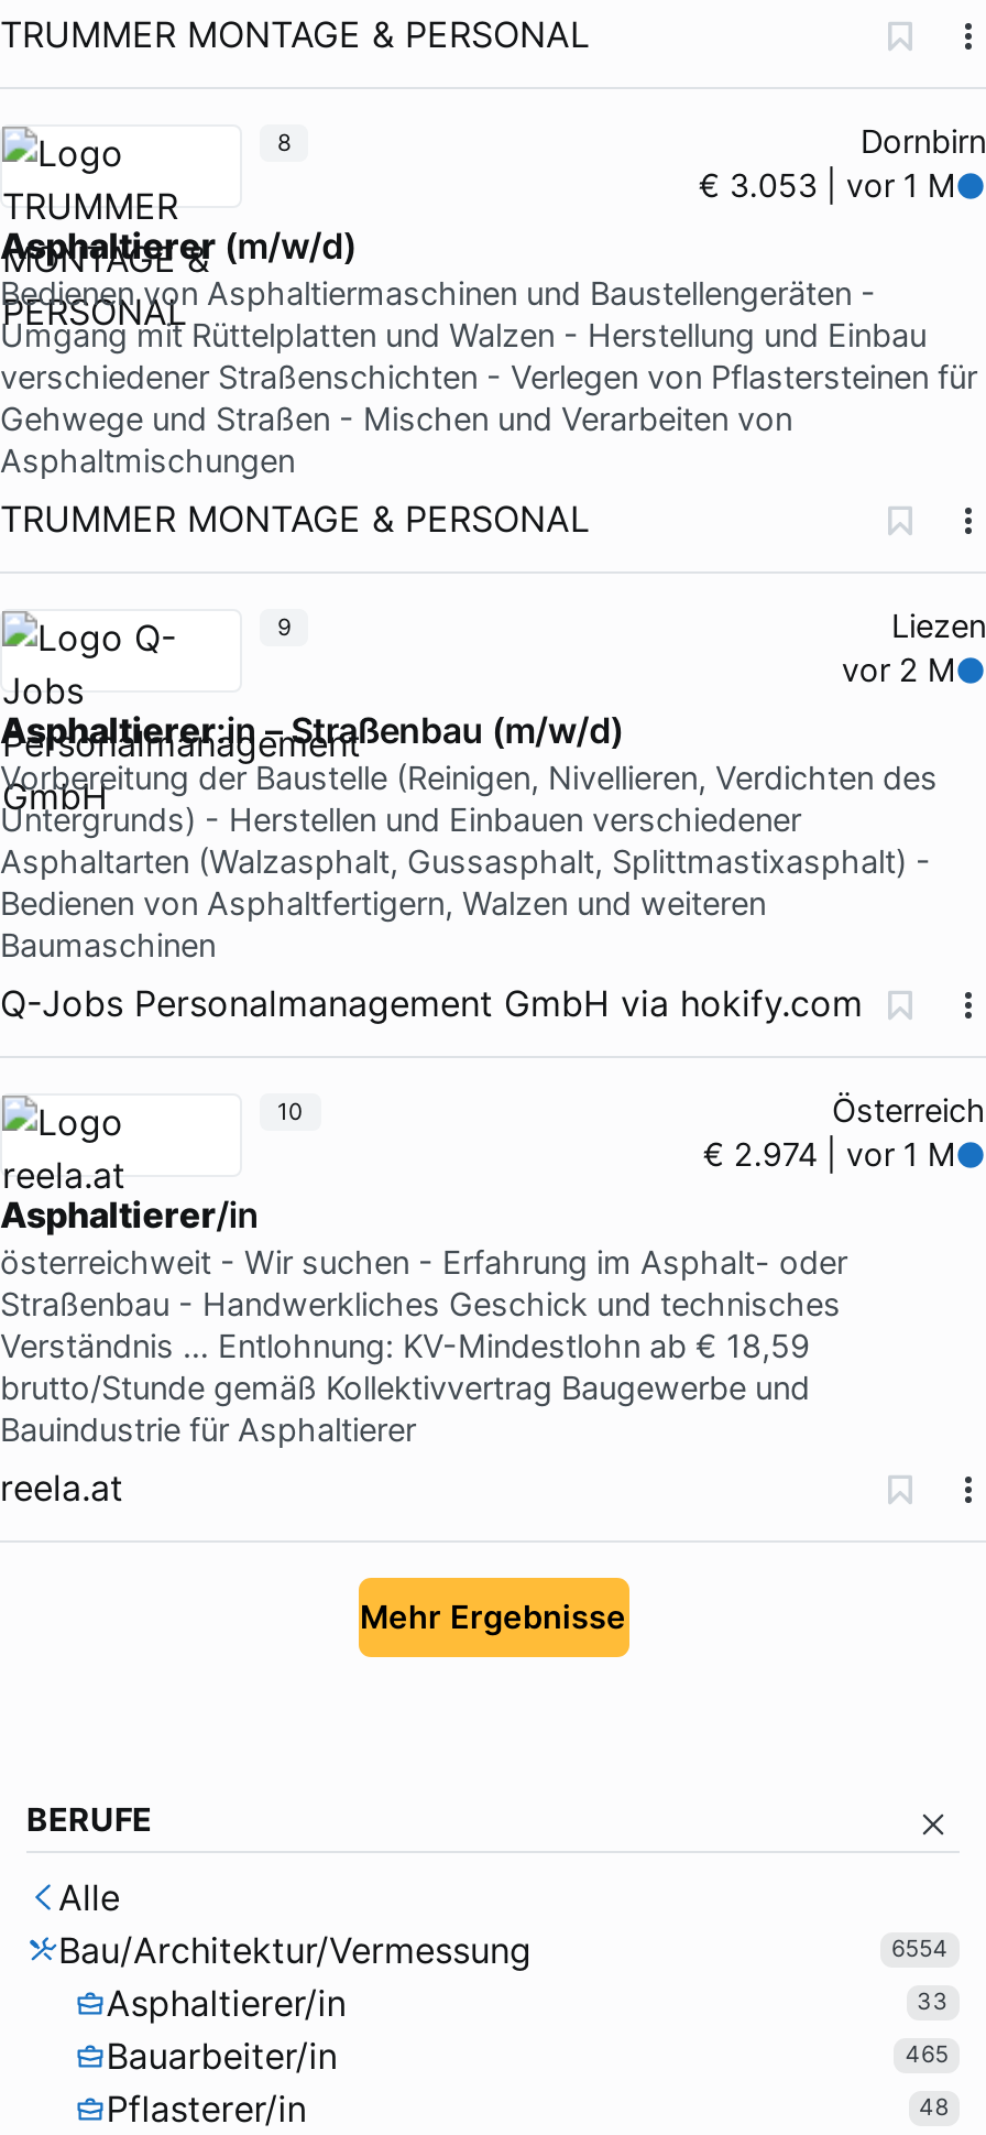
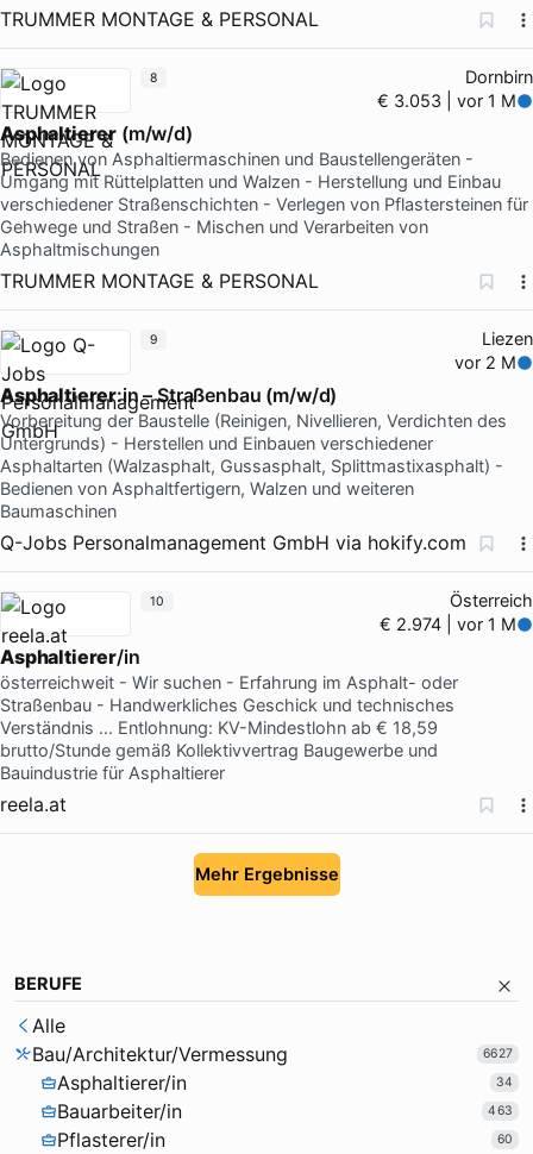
[891,1935,949,1964] 6554 -> [483,1046,513,1061] 6627
[917,1988,949,2017] 33 -> [496,1075,513,1090] 34
[905,2041,949,2069] 465 -> [488,1103,513,1119] 463
[919,2094,949,2122] 48 -> [497,1132,513,1147] 60

